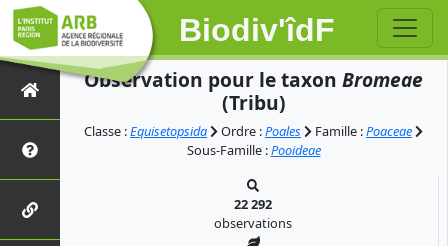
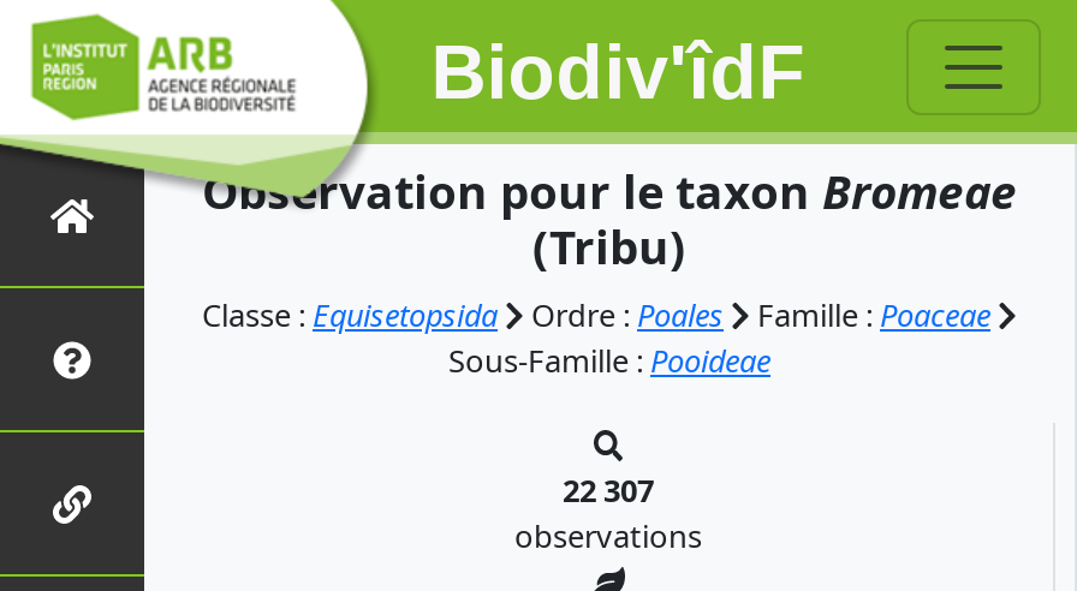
[234,195,272,213] 22 292 -> [563,468,654,512] 22 307

